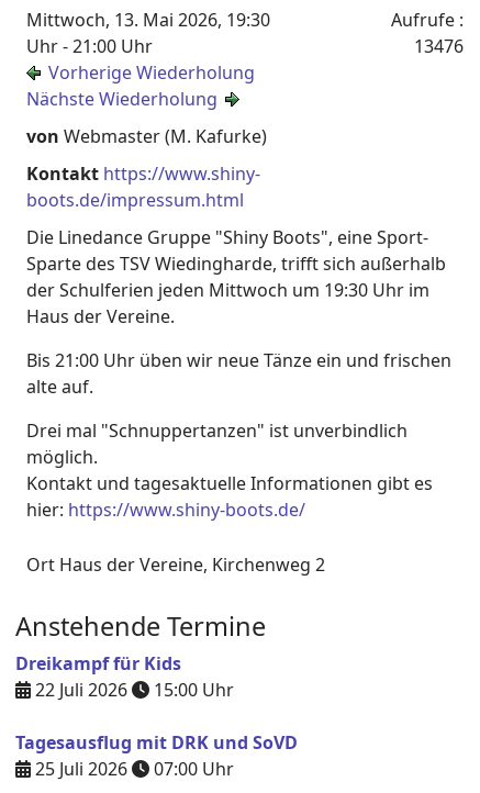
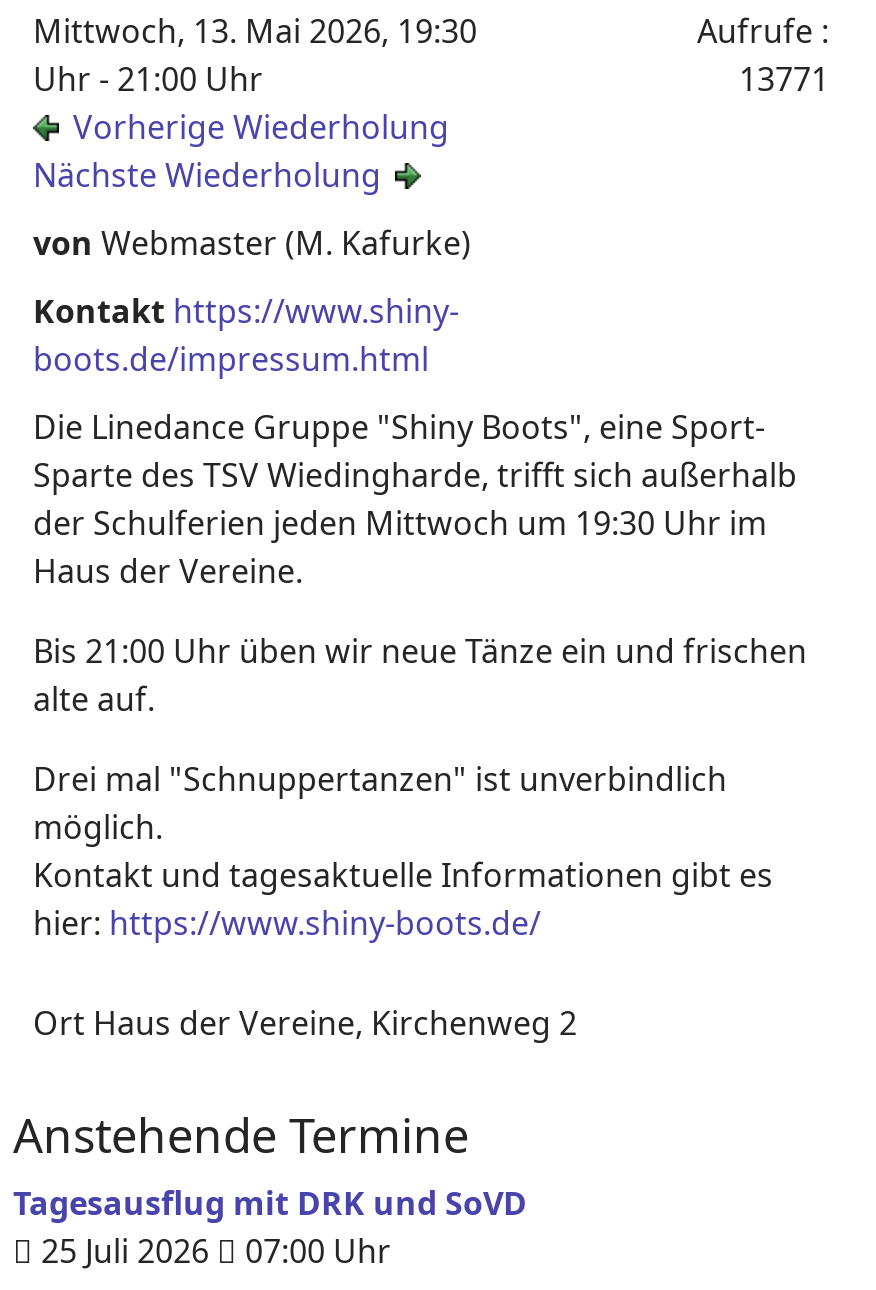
[414,34,464,58] 13476 -> [739,57,829,101] 13771
[15,651,234,702] Dreikampf für Kids | 22 Juli 2026 | 15:00 Uhr -> none

